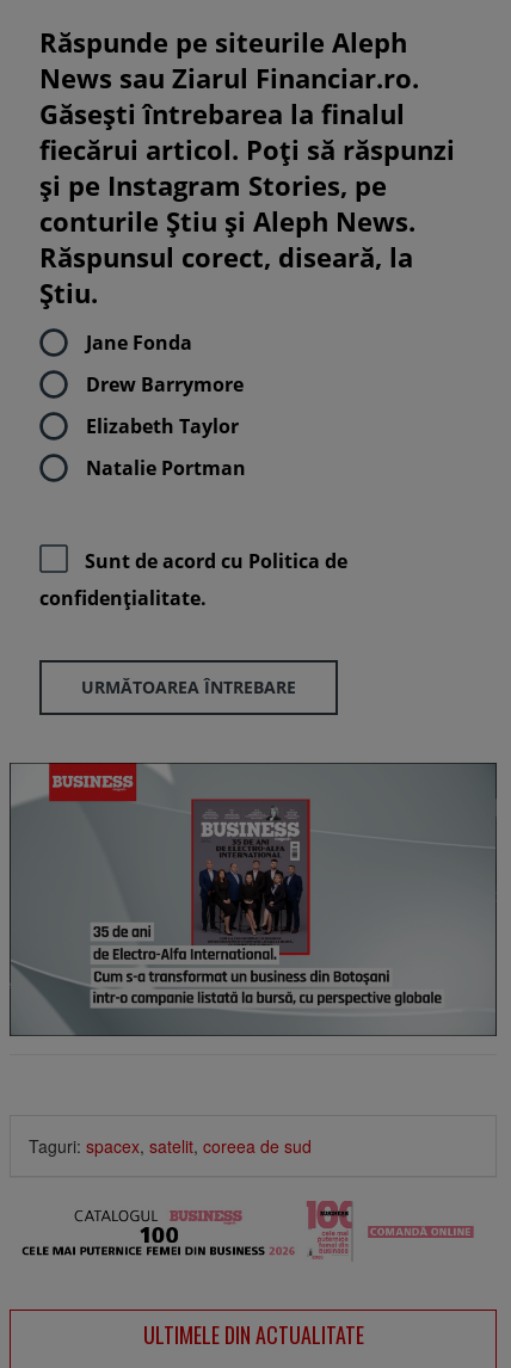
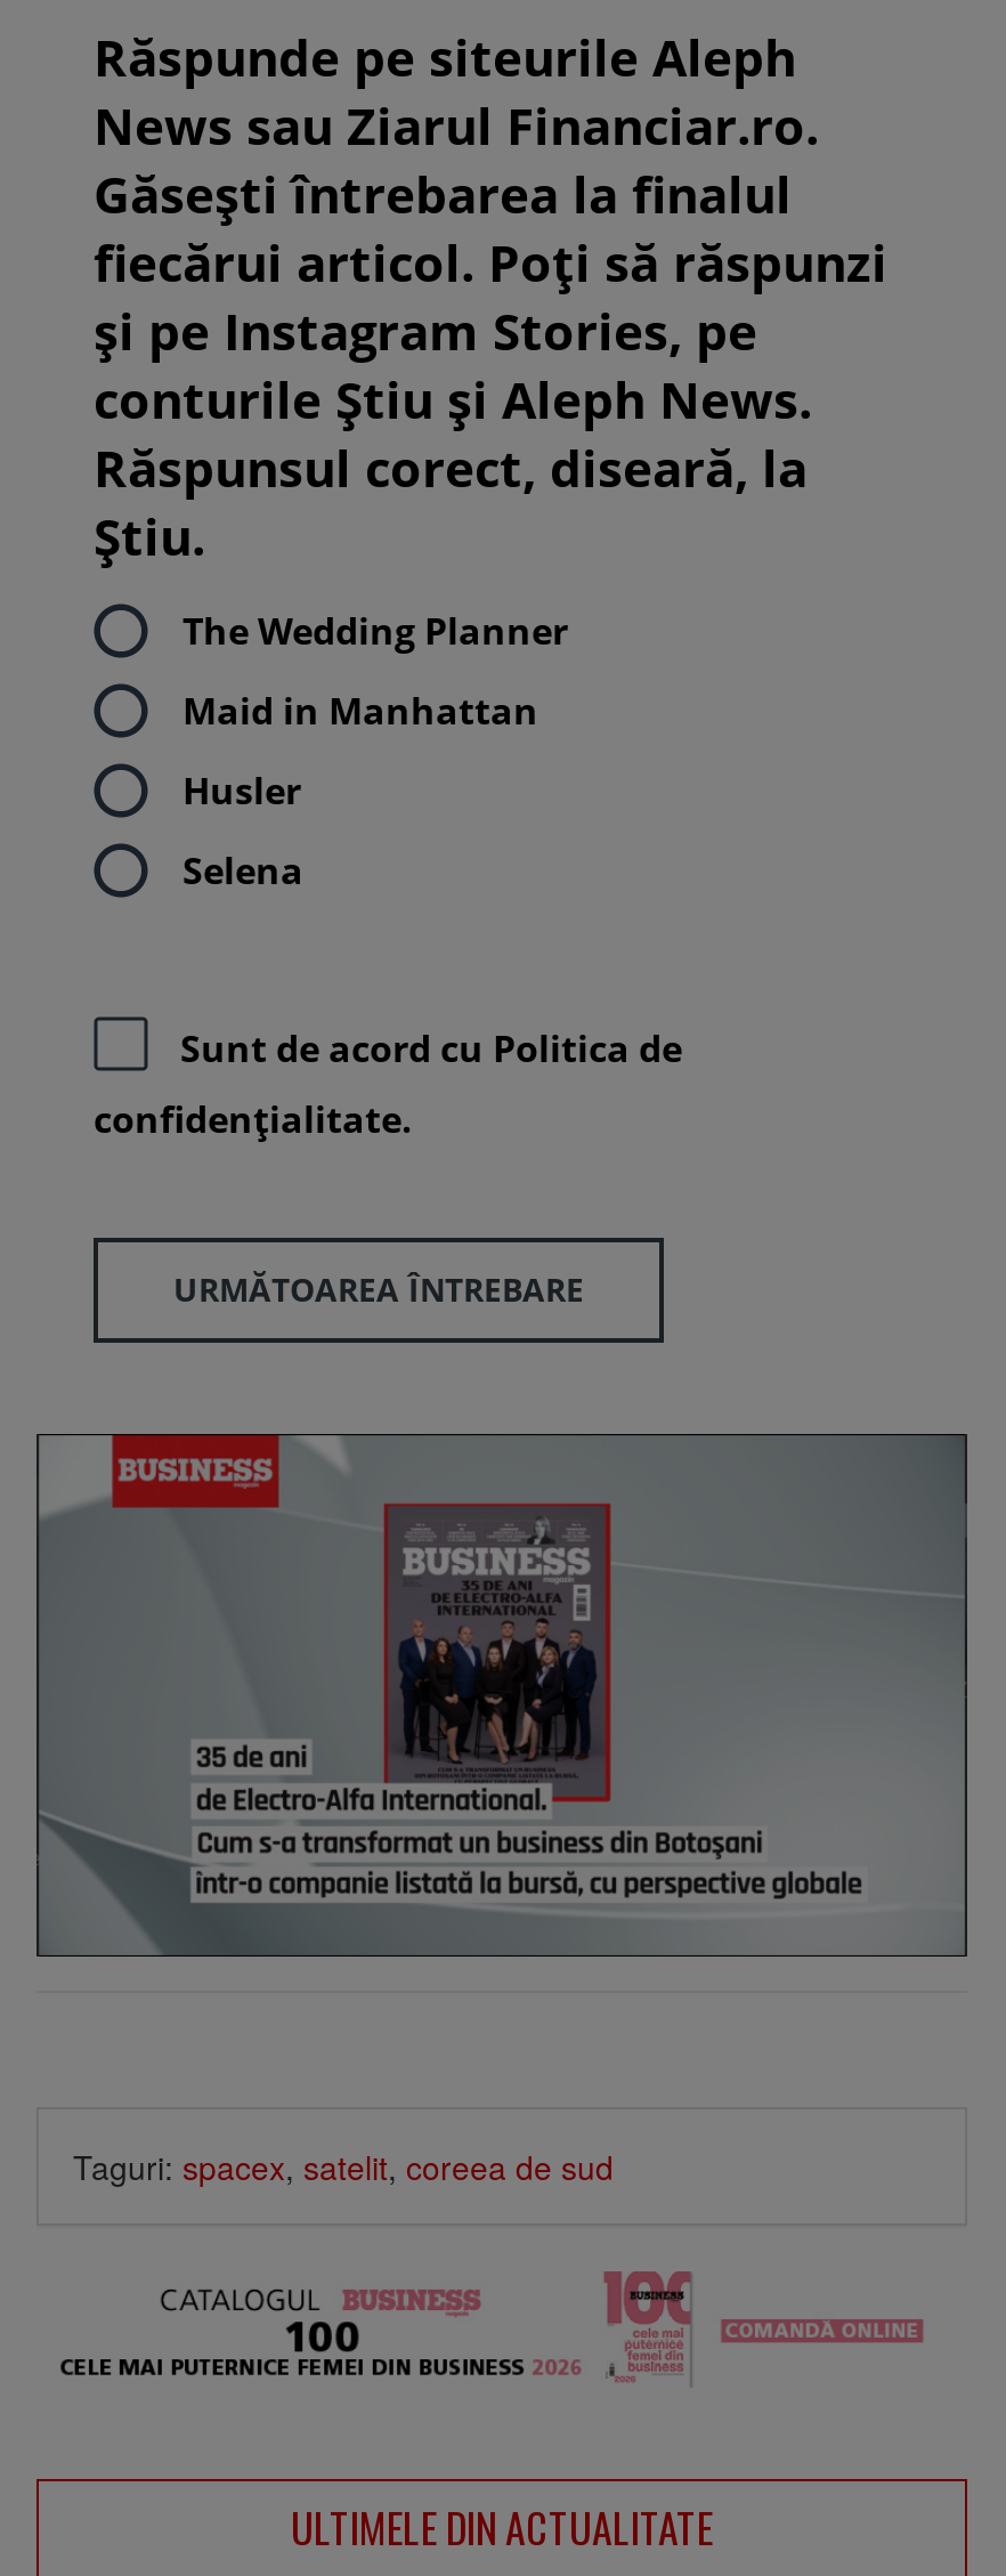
[86,330,192,356] Jane Fonda -> [182,606,568,656] The Wedding Planner
[86,371,244,398] Drew Barrymore -> [182,686,538,736] Maid in Manhattan
[86,413,239,440] Elizabeth Taylor -> [182,766,301,816] Husler
[86,455,246,481] Natalie Portman -> [182,846,303,896] Selena

